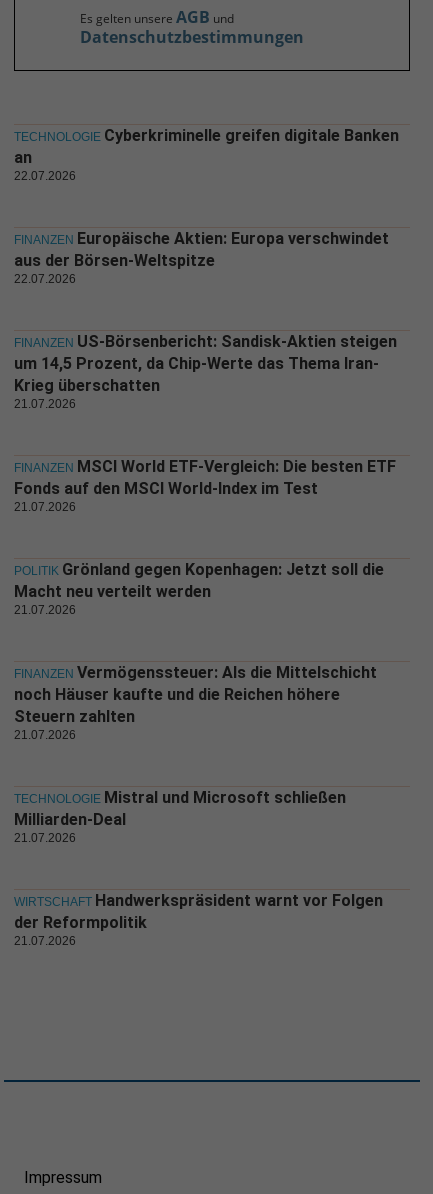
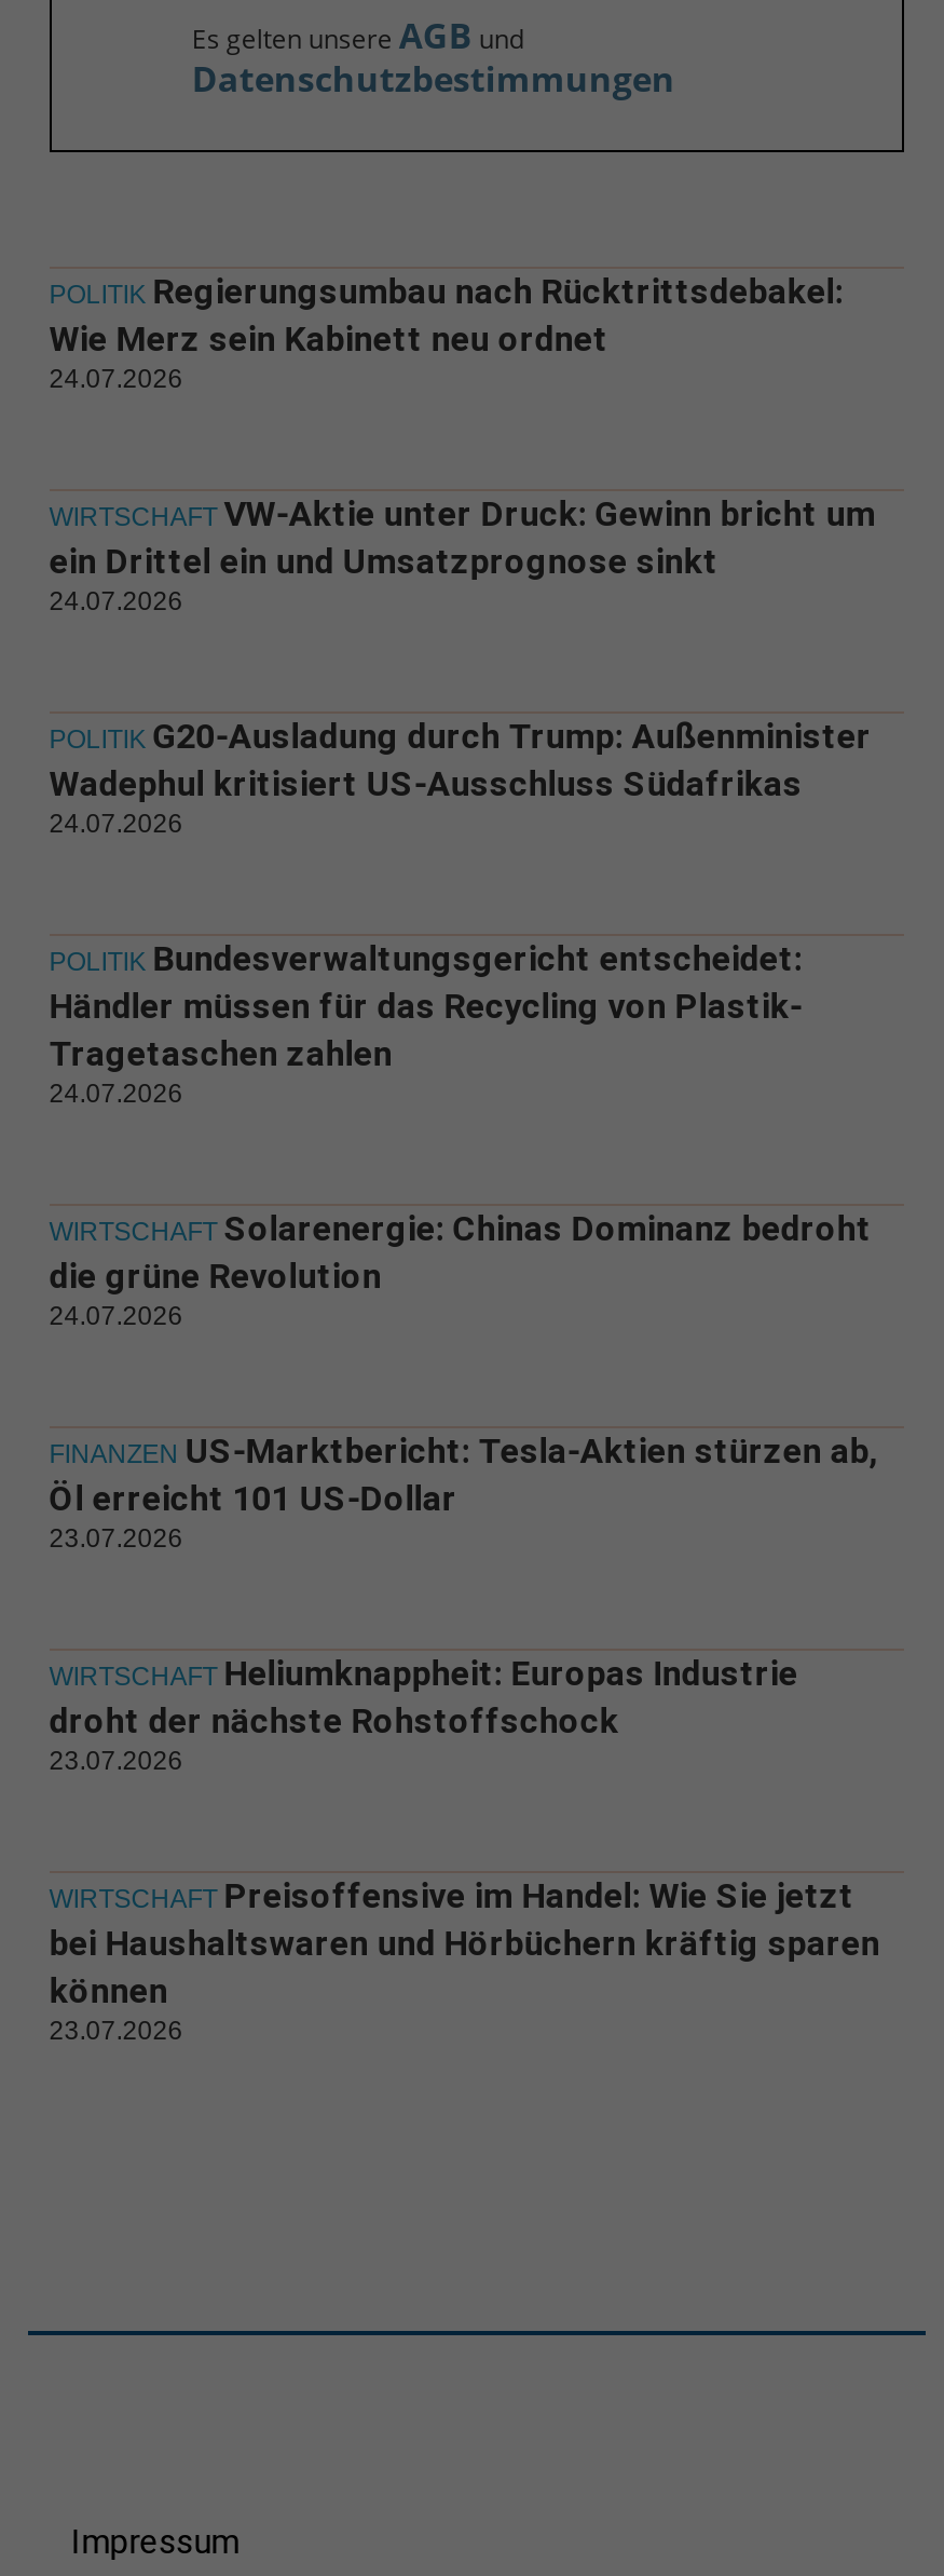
[14,126,399,183] TECHNOLOGIE Cyberkriminelle greifen digitale Banken | an | 22.07.2026 -> [49,271,843,394] POLITIK Regierungsumbau nach Rücktrittsdebakel: | Wie Merz sein Kabinett neu ordnet | 24.07.2026
[14,229,389,286] FINANZEN Europäische Aktien: Europa verschwindet | aus der Börsen-Weltspitze | 22.07.2026 -> [49,494,875,617] WIRTSCHAFT VW-Aktie unter Druck: Gewinn bricht um | ein Drittel ein und Umsatzprognose sinkt | 24.07.2026
[14,332,397,411] FINANZEN US-Börsenbericht: Sandisk-Aktien steigen | um 14,5 Prozent, da Chip-Werte das Thema Iran- | Krieg überschatten | 21.07.2026 -> [49,716,871,839] POLITIK G20-Ausladung durch Trump: Außenminister | Wadephul kritisiert US-Ausschluss Südafrikas | 24.07.2026
[14,457,396,514] FINANZEN MSCI World ETF-Vergleich: Die besten ETF | Fonds auf den MSCI World-Index im Test | 21.07.2026 -> [49,939,802,1109] POLITIK Bundesverwaltungsgericht entscheidet: | Händler müssen für das Recycling von Plastik- | Tragetaschen zahlen | 24.07.2026
[14,560,384,617] POLITIK Grönland gegen Kopenhagen: Jetzt soll die | Macht neu verteilt werden | 21.07.2026 -> [49,1209,871,1332] WIRTSCHAFT Solarenergie: Chinas Dominanz bedroht | die grüne Revolution | 24.07.2026
[14,663,377,742] FINANZEN Vermögenssteuer: Als die Mittelschicht | noch Häuser kaufte und die Reichen höhere | Steuern zahlten | 21.07.2026 -> [49,1431,878,1554] FINANZEN US-Marktbericht: Tesla-Aktien stürzen ab, | Öl erreicht 101 US-Dollar | 23.07.2026
[14,788,346,845] TECHNOLOGIE Mistral und Microsoft schließen | Milliarden-Deal | 21.07.2026 -> [49,1653,798,1776] WIRTSCHAFT Heliumknappheit: Europas Industrie | droht der nächste Rohstoffschock | 23.07.2026
[14,891,383,948] WIRTSCHAFT Handwerkspräsident warnt vor Folgen | der Reformpolitik | 21.07.2026 -> [49,1876,880,2046] WIRTSCHAFT Preisoffensive im Handel: Wie Sie jetzt | bei Haushaltswaren und Hörbüchern kräftig sparen | können | 23.07.2026

